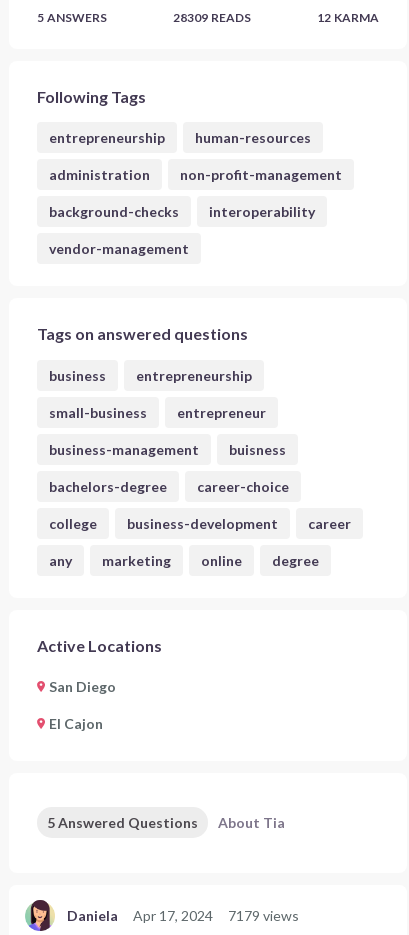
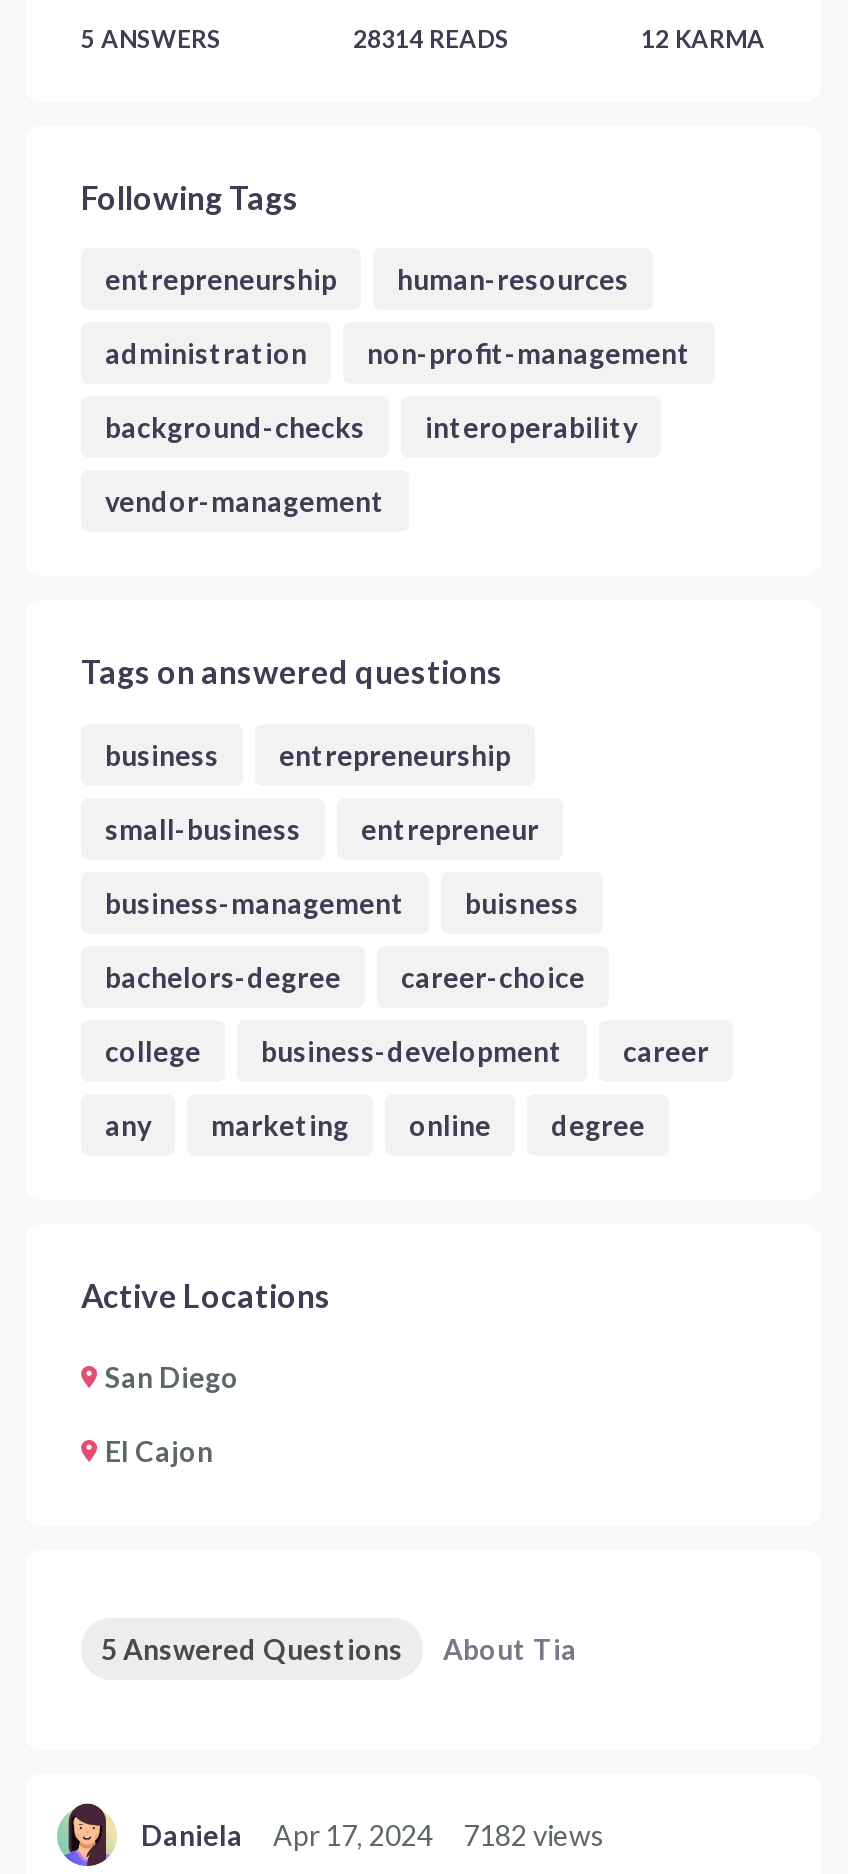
[173,10,251,25] 28309 READS -> [353,24,509,54] 28314 READS
[67,907,299,924] Daniela Apr 17, 2024 7179 views -> [141,1819,605,1853] Daniela Apr 17, 2024 7182 views

